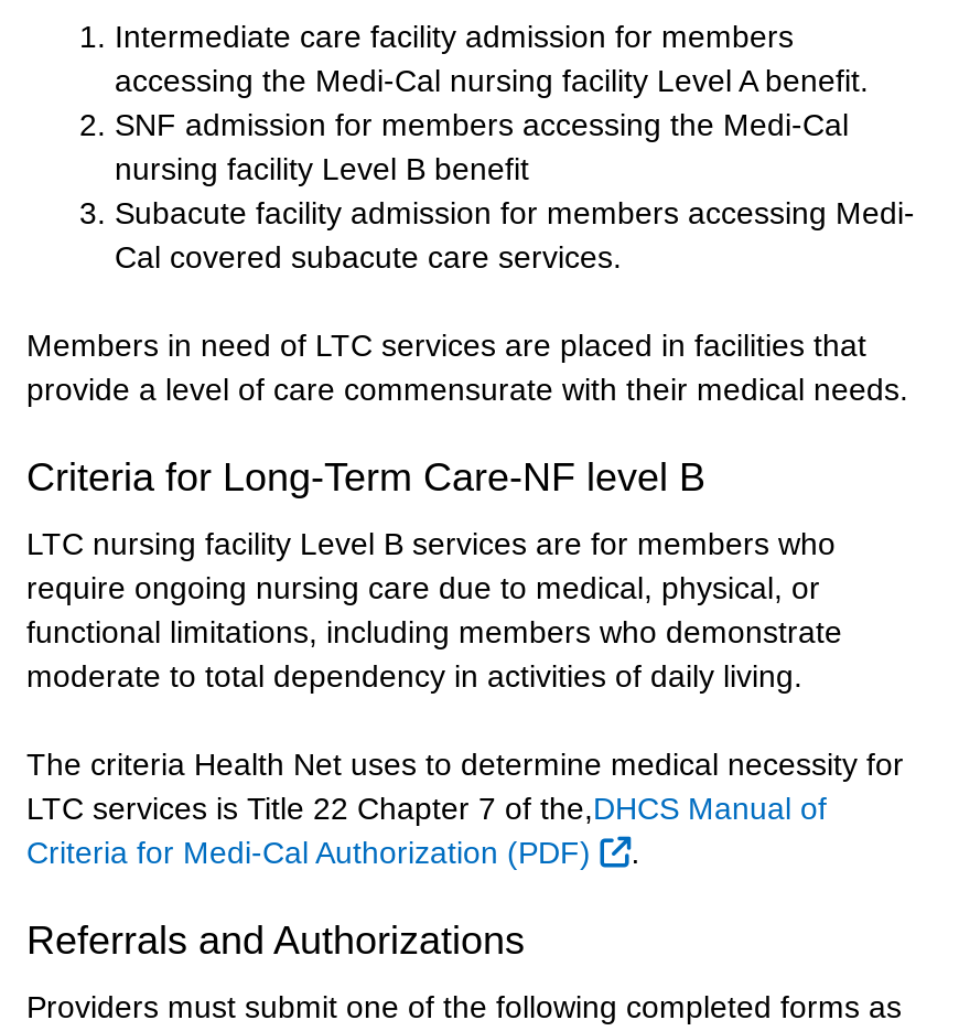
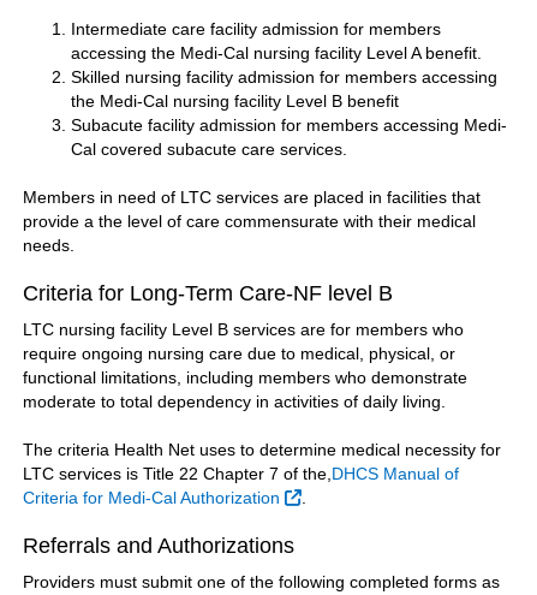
[115,108,849,187] SNF admission for members accessing the Medi-Cal | nursing facility Level B benefit -> [71,68,497,111] Skilled nursing facility admission for members accessing | the Medi-Cal nursing facility Level B benefit
[26,372,908,408] provide a level of care commensurate with their medical needs. -> [23,212,476,255] provide a the level of care commensurate with their medical | needs.
[26,836,591,871] Criteria for Medi-Cal Authorization (PDF) -> [23,489,280,508] Criteria for Medi-Cal Authorization

